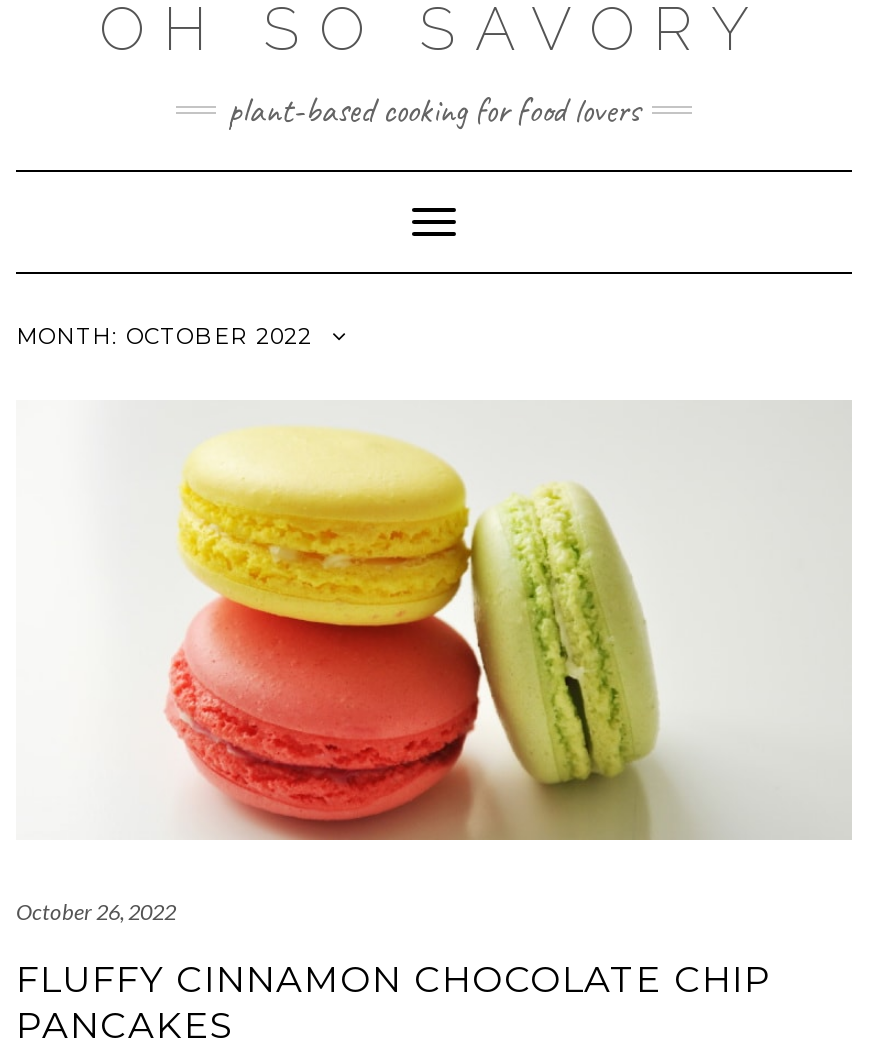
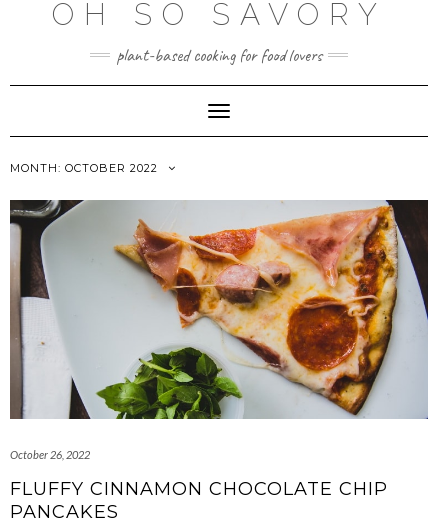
[16,402,852,842] [image] -> [9,199,429,420] [image]

